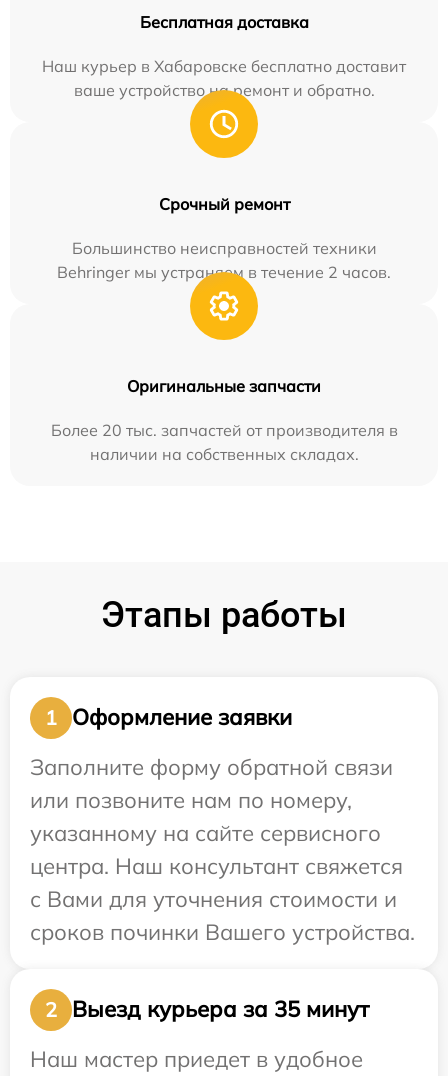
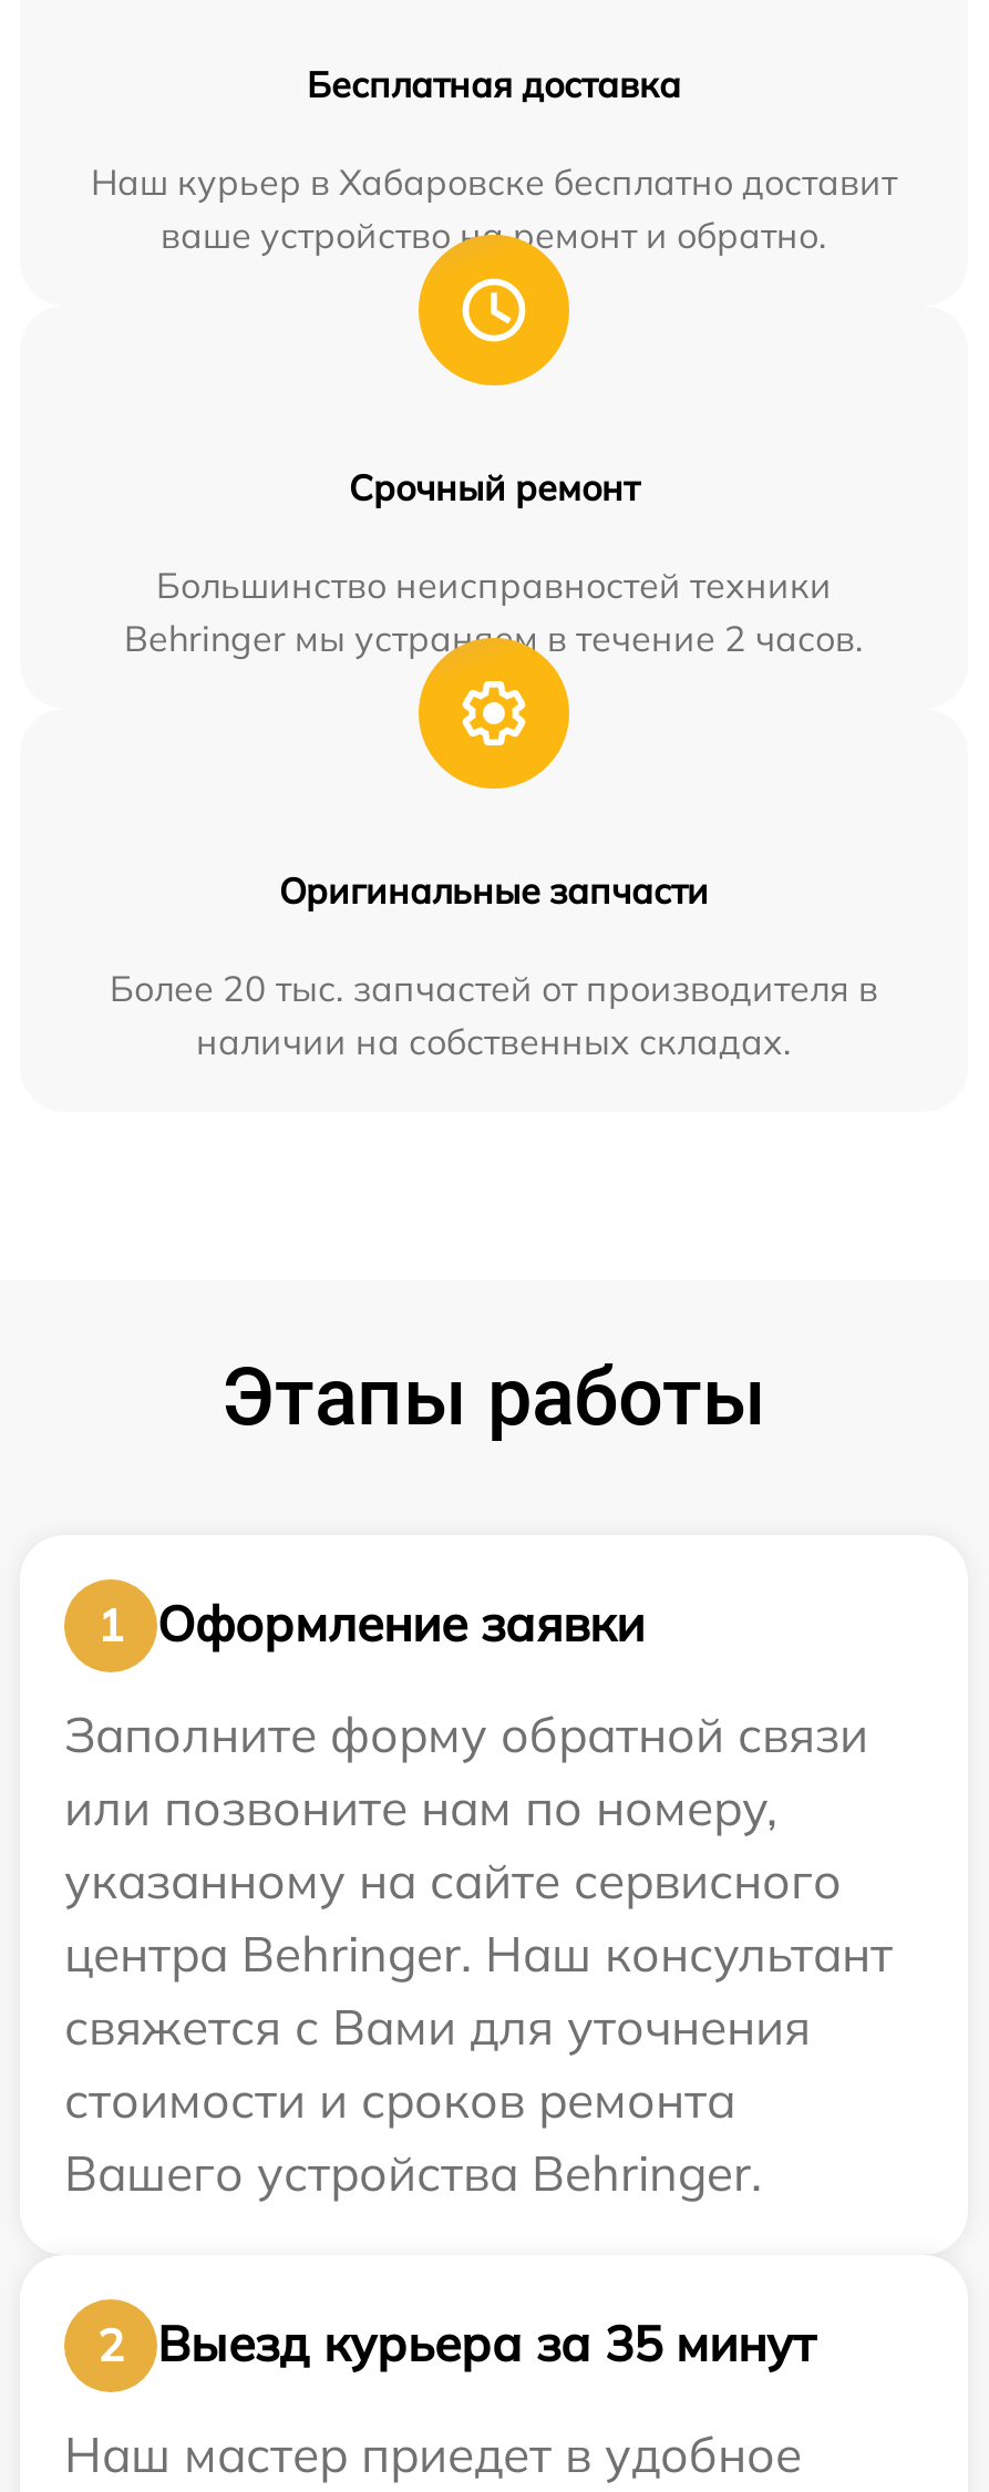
[30,852,415,946] центра. Наш консультант свяжется | с Вами для уточнения стоимости и | сроков починки Вашего устройства. -> [64,1923,893,2204] центра Behringer. Наш консультант | свяжется с Вами для уточнения | стоимости и сроков ремонта | Вашего устройства Behringer.

